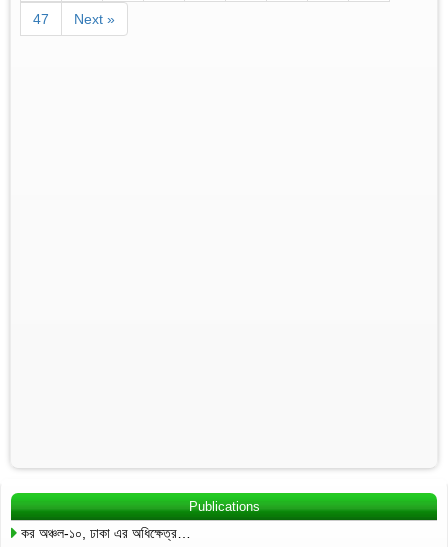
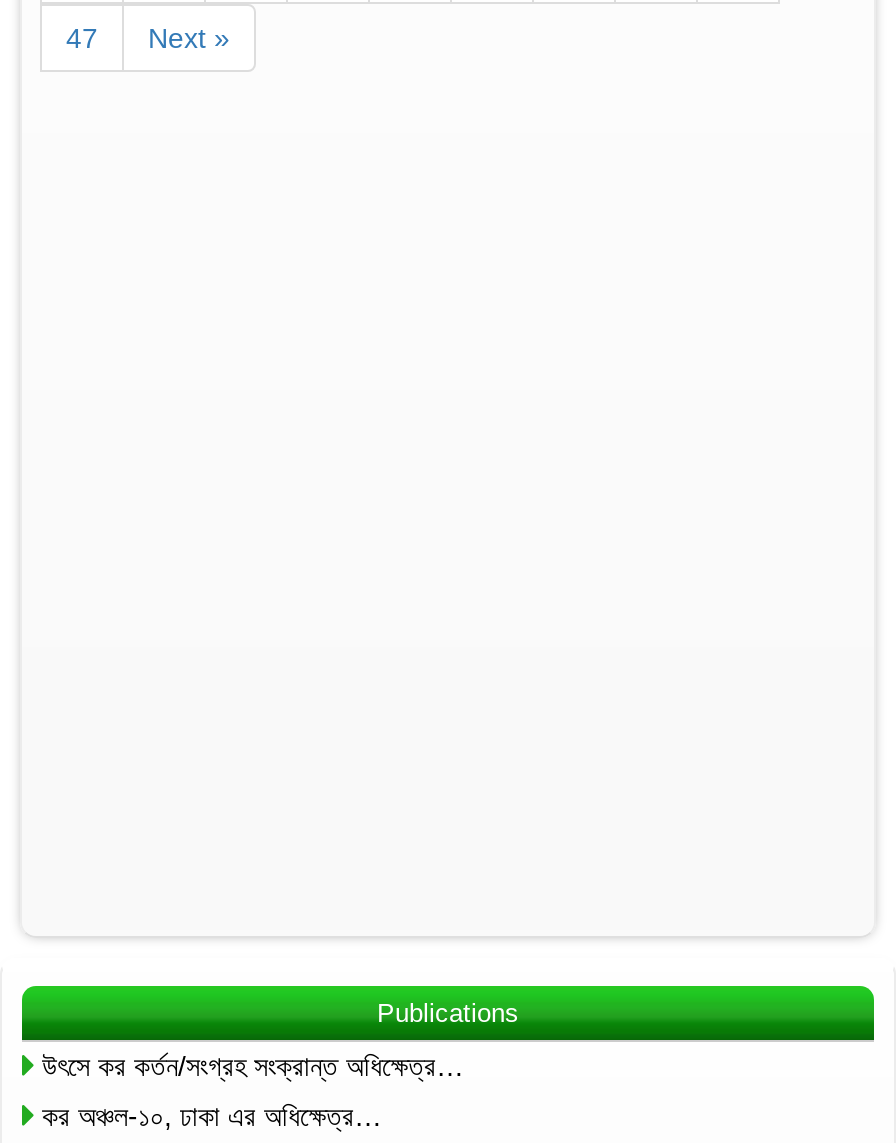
none -> [42,1049,464,1081] উৎসে কর কর্তন/সংগ্রহ সংক্রান্ত অধিক্ষেত্র…

